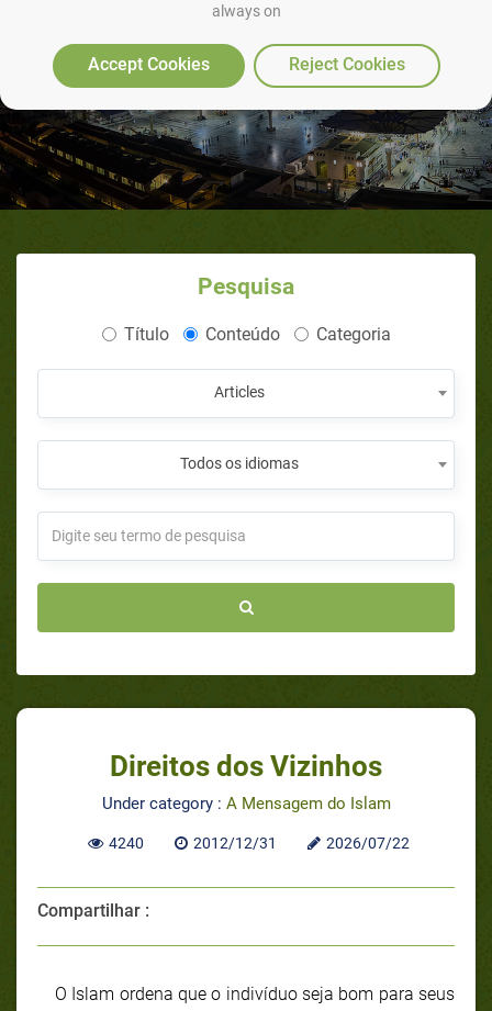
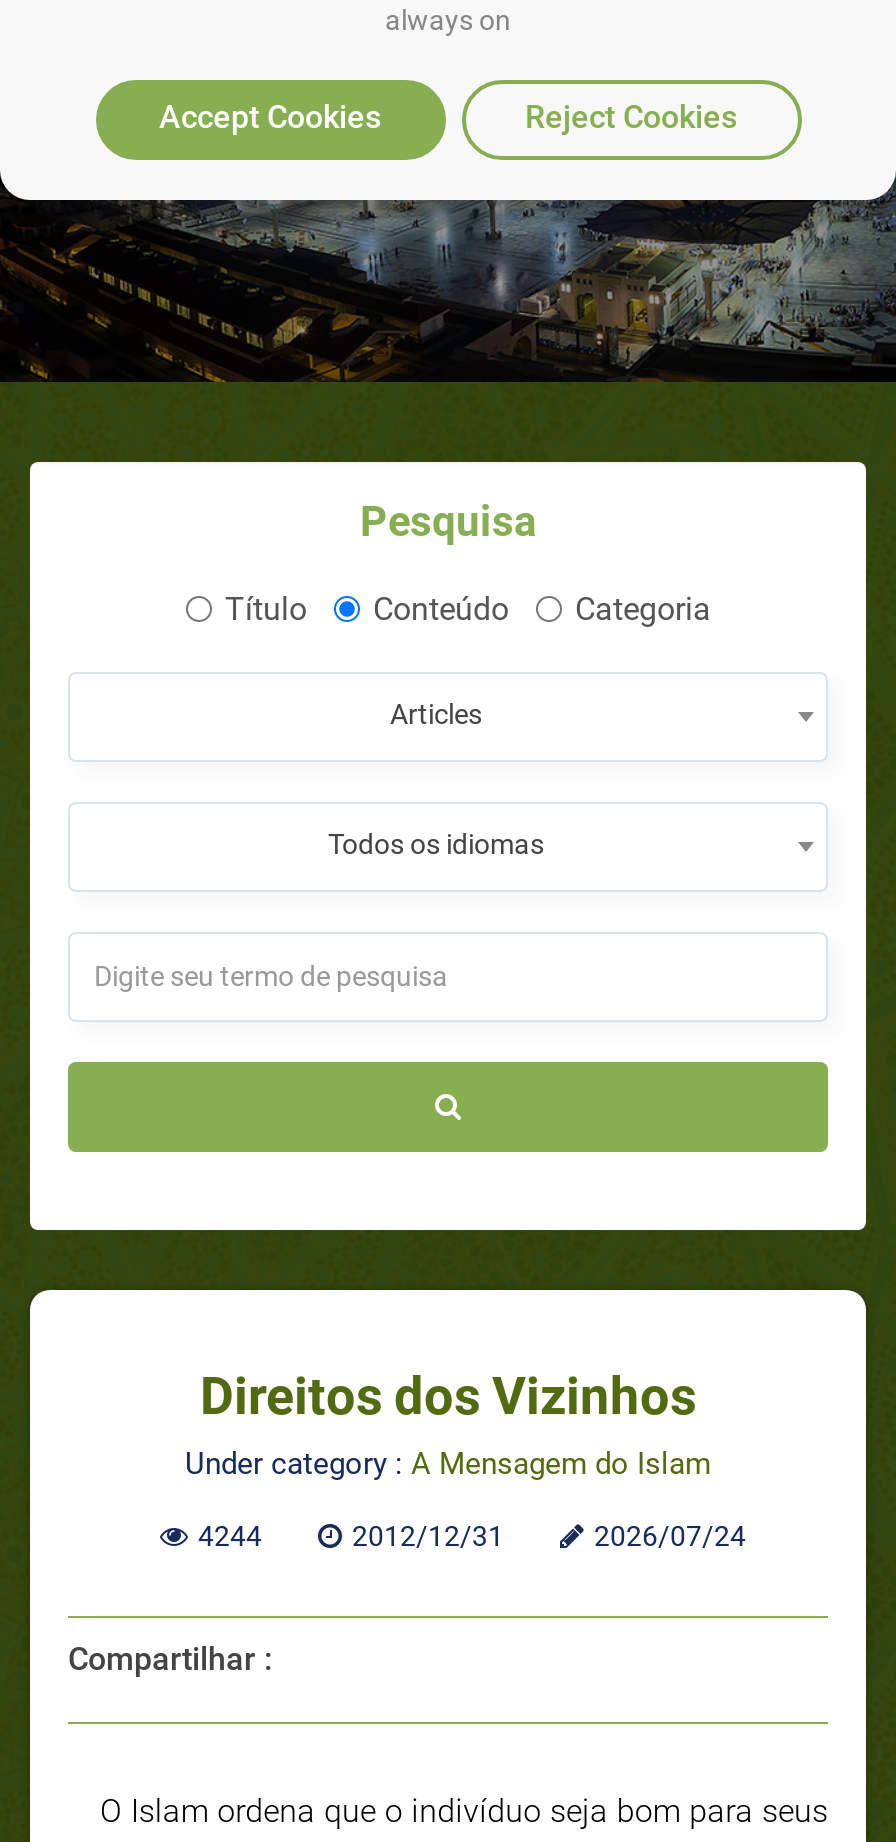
[109,834,144,852] 4240 -> [198,1519,262,1551] 4244
[326,834,410,852] 2026/07/22 -> [594,1519,746,1551] 2026/07/24

